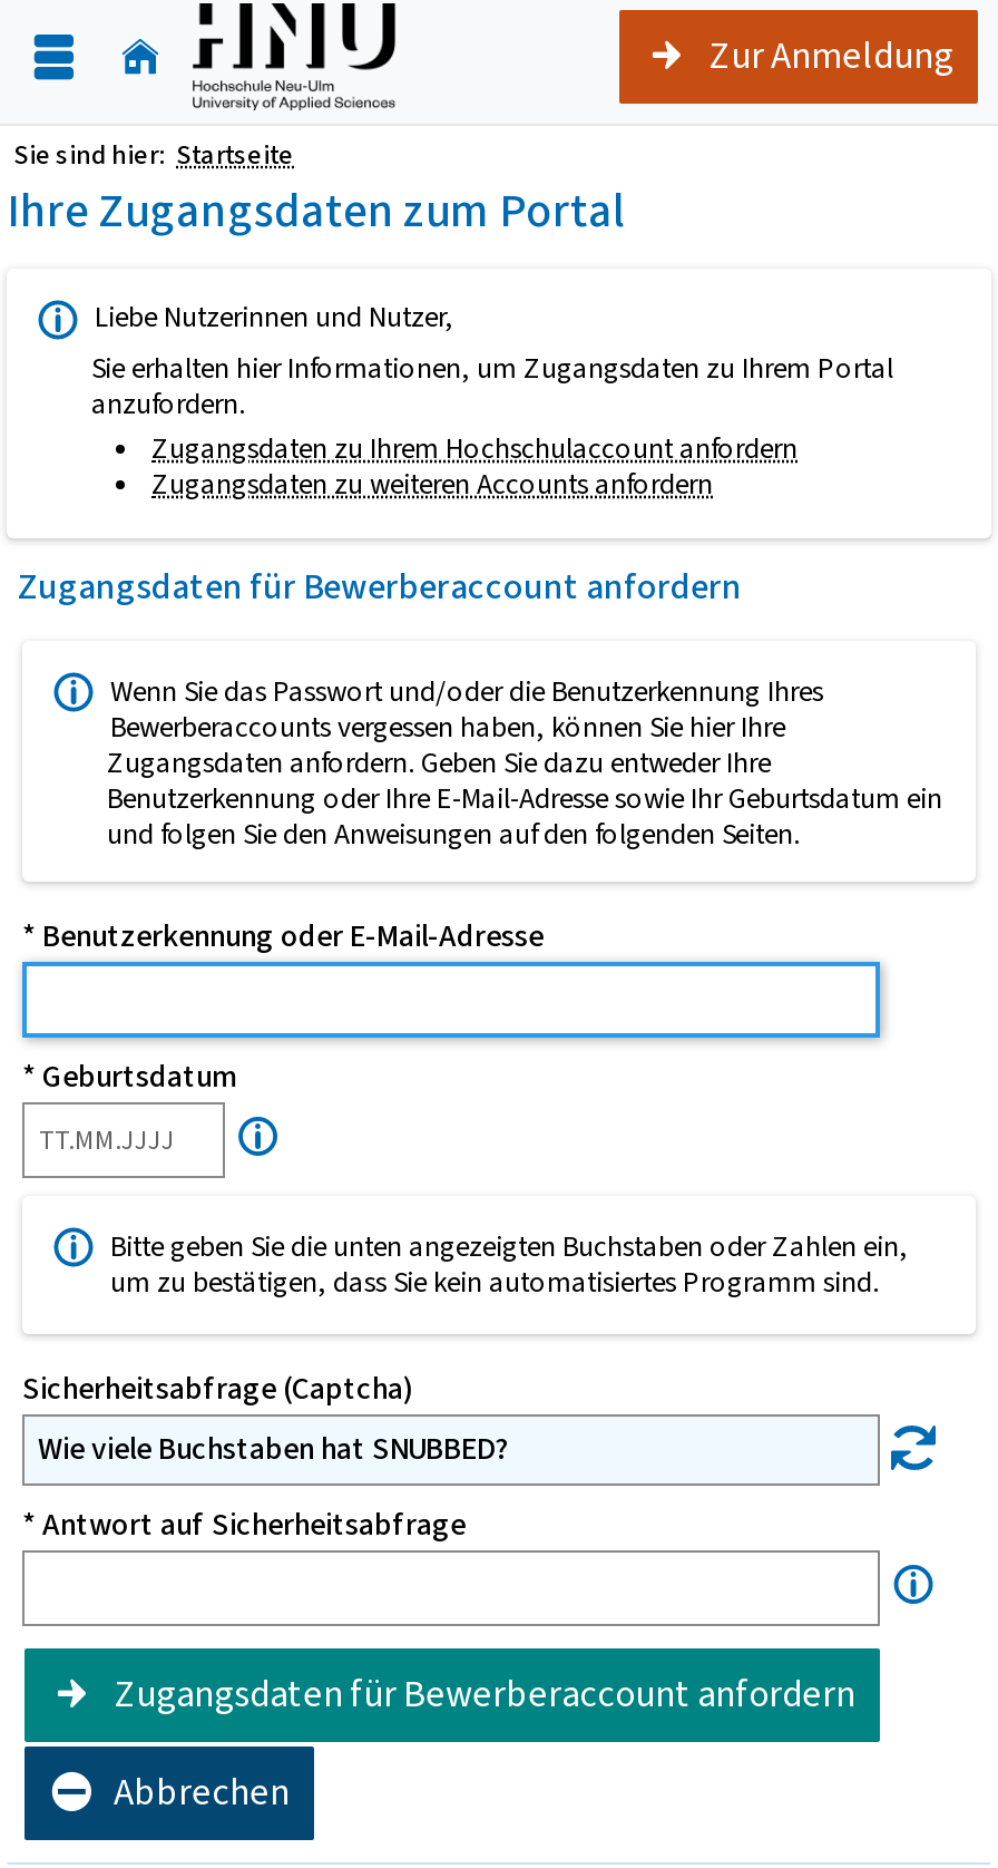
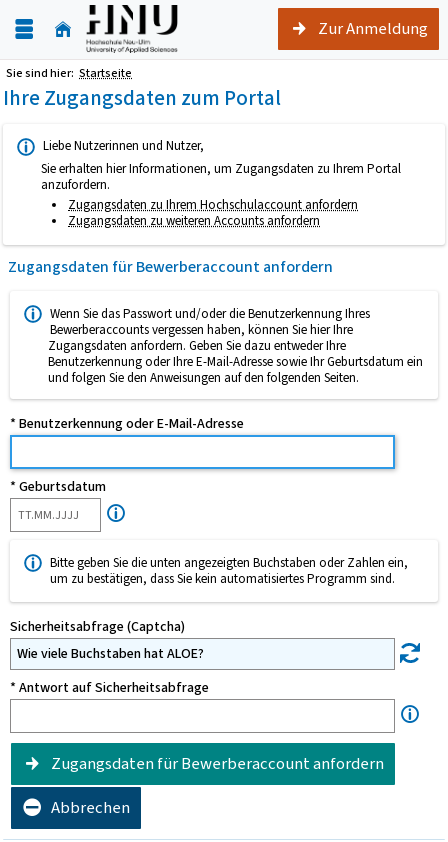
[38,1428,508,1470] Wie viele Buchstaben hat SNUBBED? -> [17,644,204,663] Wie viele Buchstaben hat ALOE?

